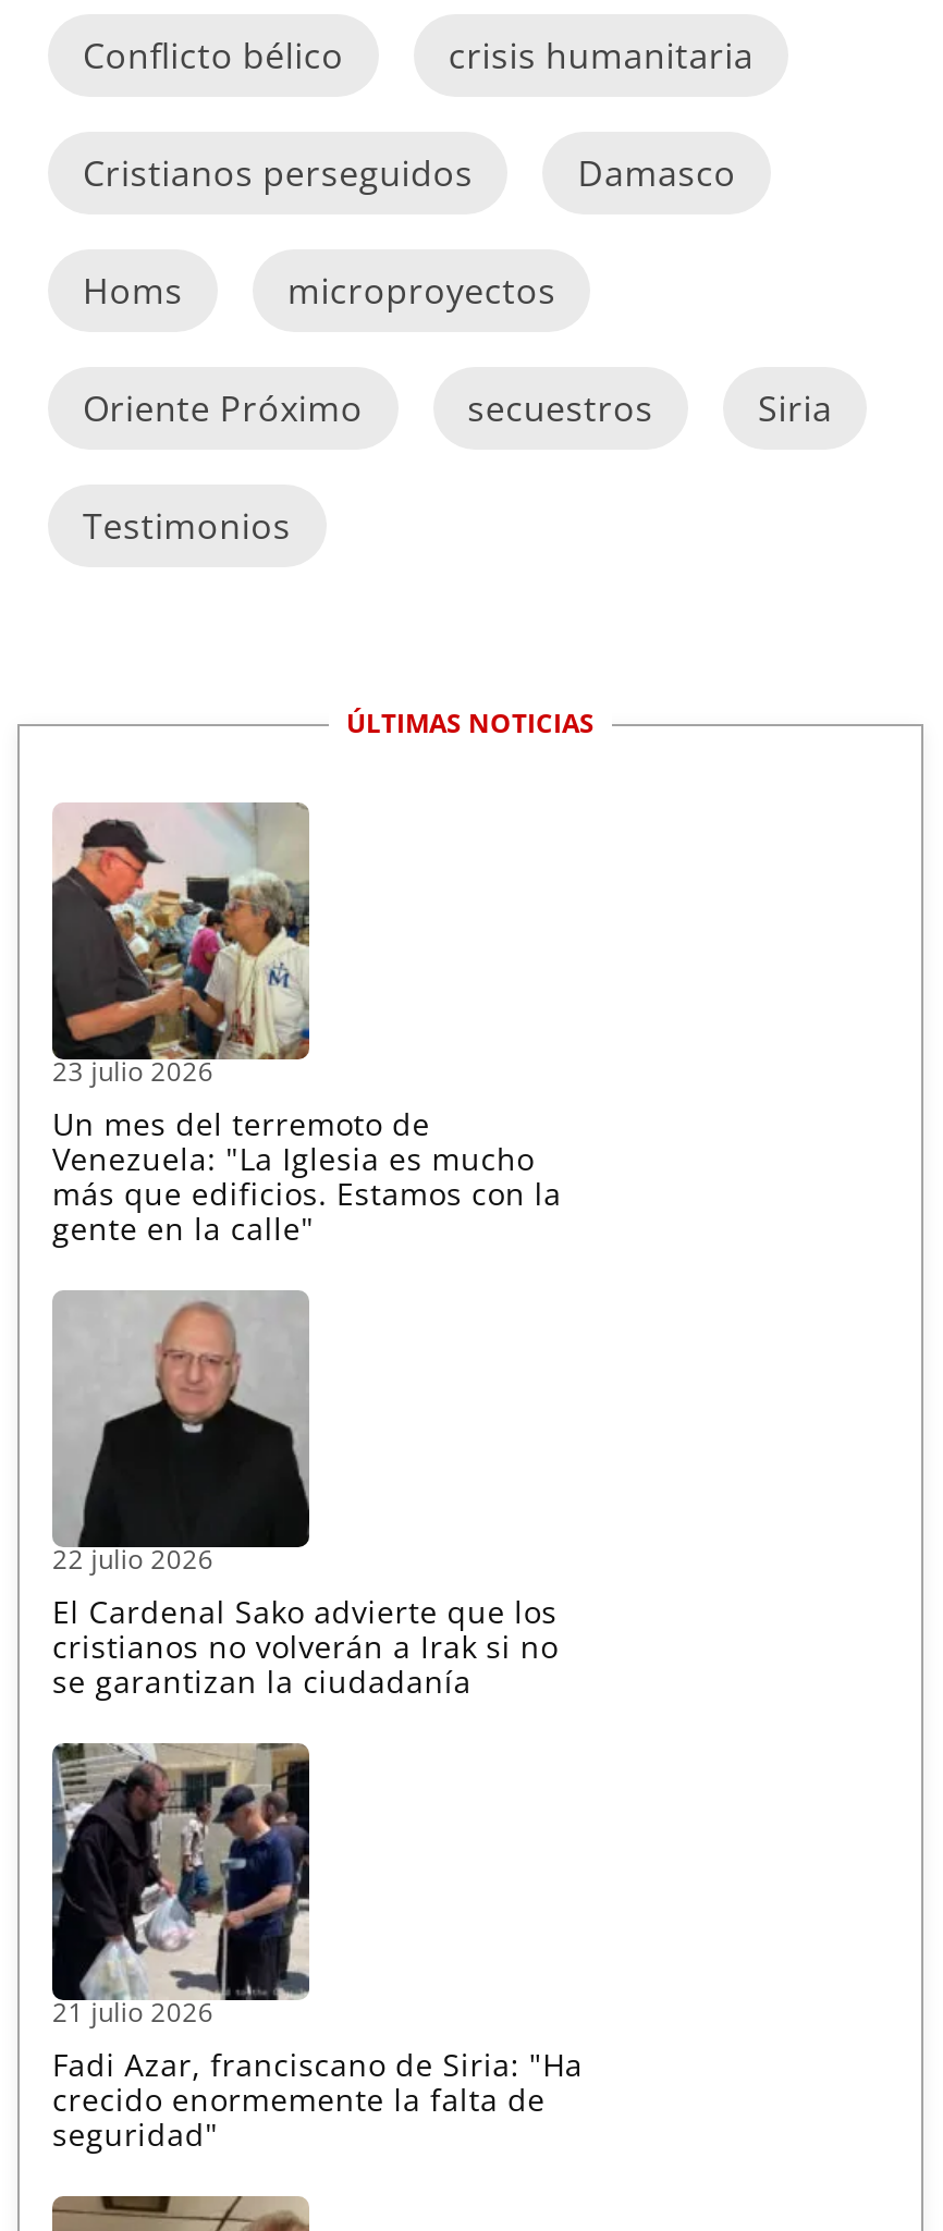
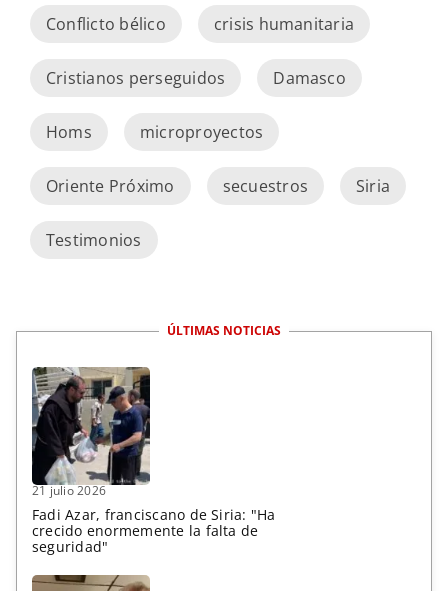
[52,802,562,1249] [image] | 23 julio 2026 | Un mes del terremoto de | Venezuela: "La Iglesia es mucho | más que edificios. Estamos con la | gente en la calle" -> none
[52,1290,558,1702] [image] | 22 julio 2026 | El Cardenal Sako advierte que los | cristianos no volverán a Irak si no | se garantizan la ciudadanía -> none

